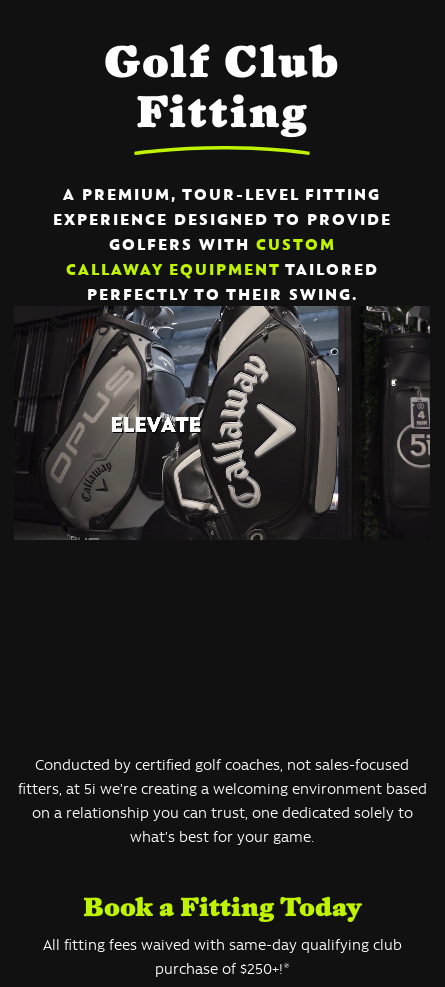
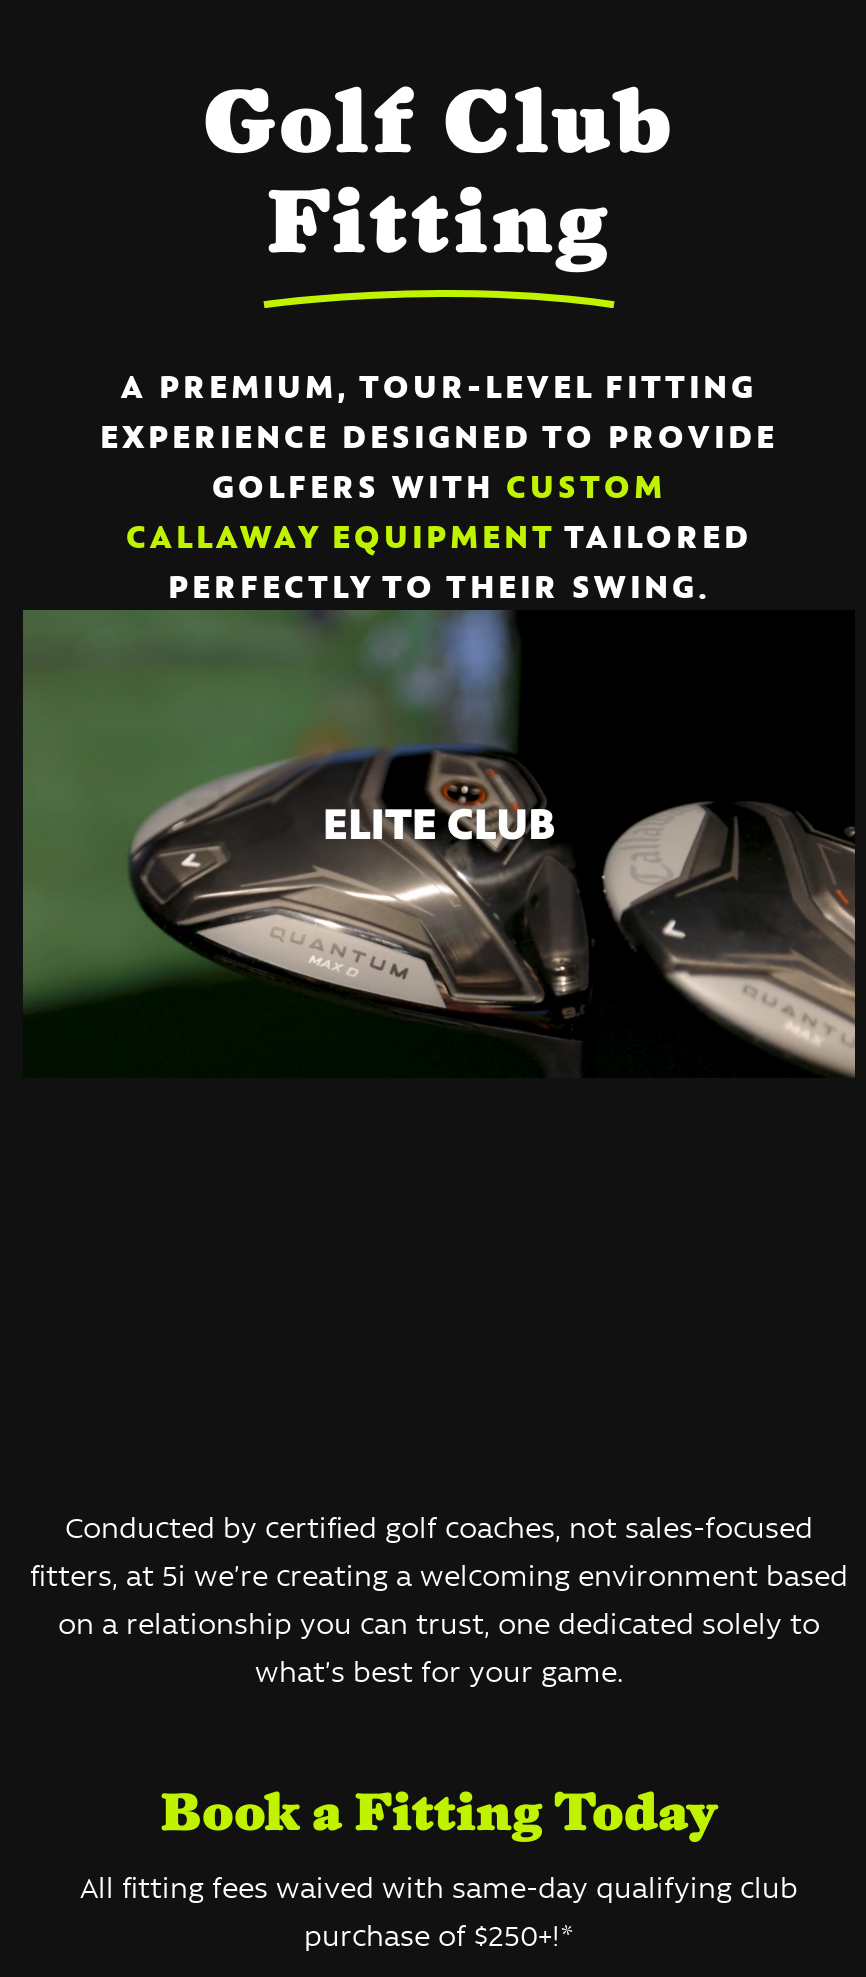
[14,305,431,541] [image] -> [23,610,857,1078] [image]

